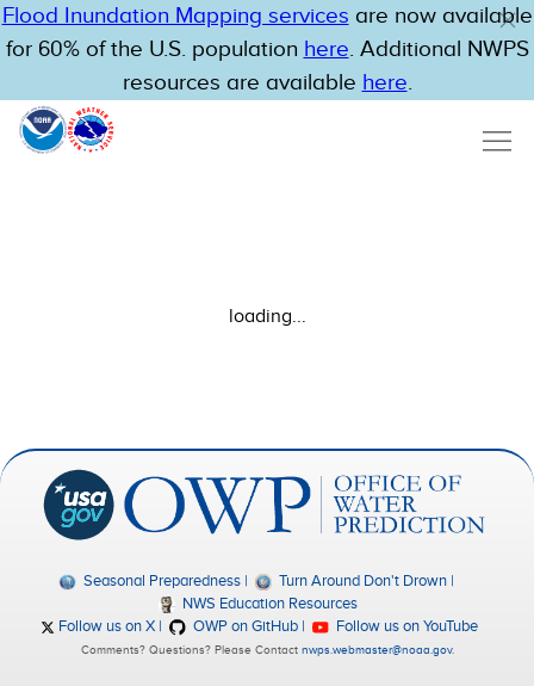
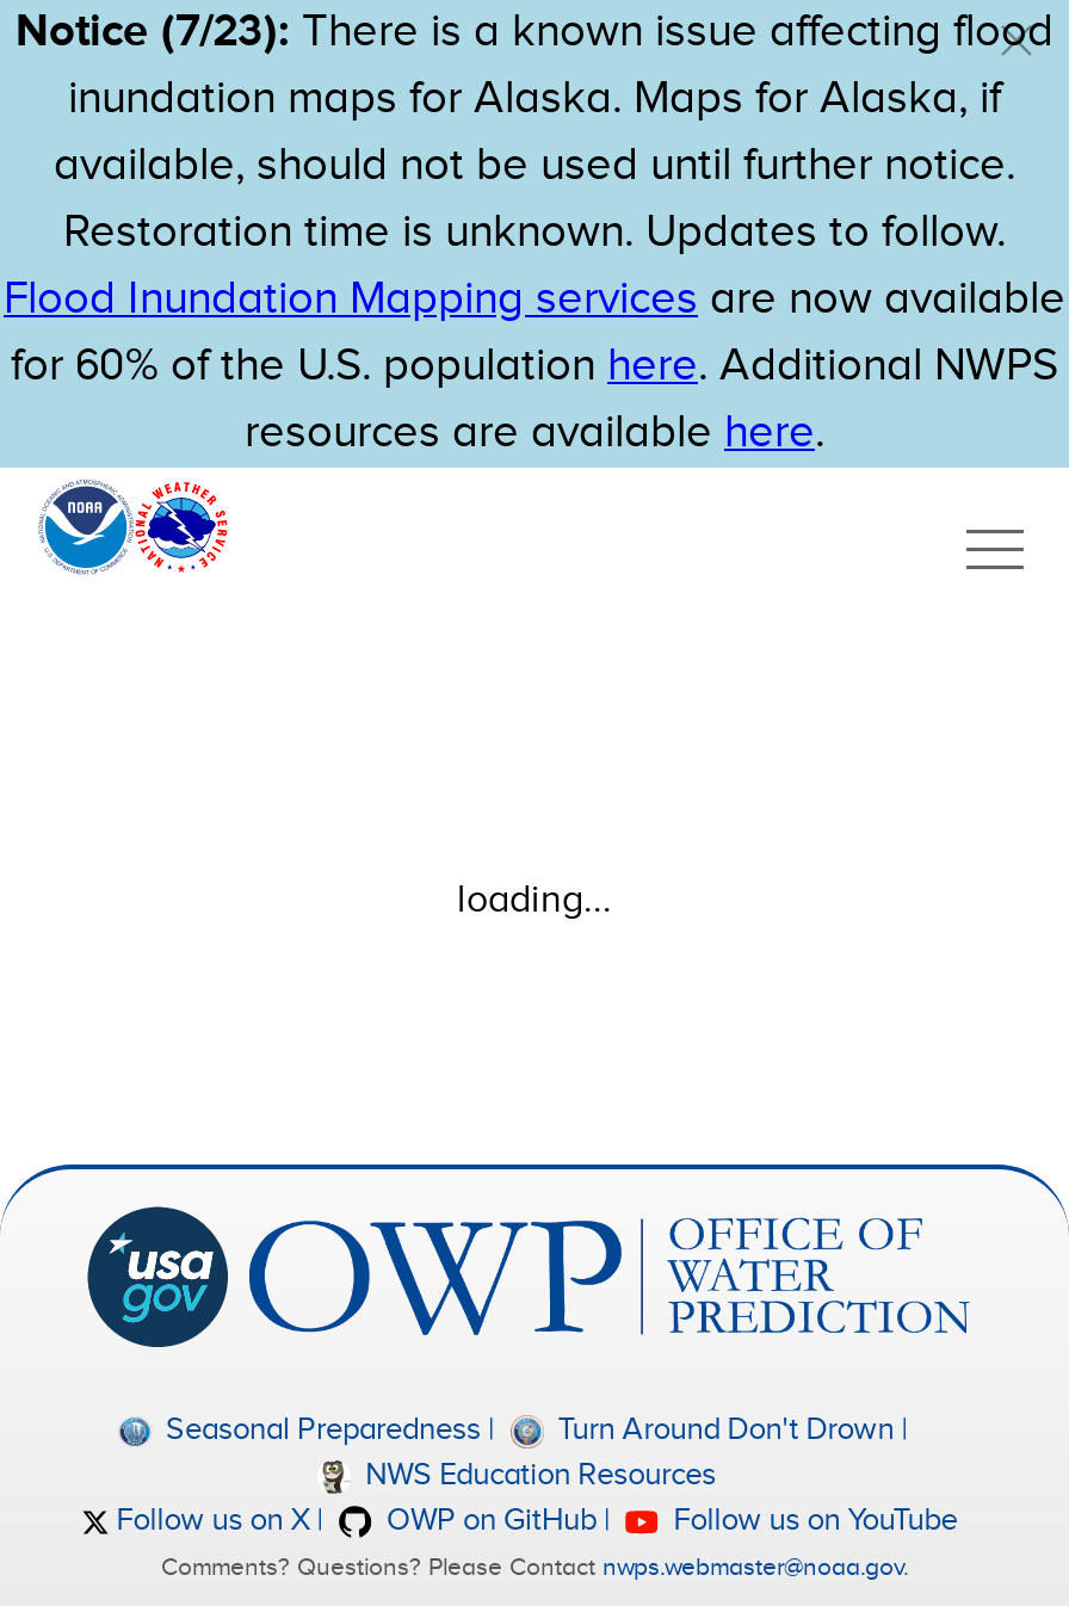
none -> [16,5,1053,260] Notice (7/23): There is a known issue affecting flood | inundation maps for Alaska. Maps for Alaska, if | available, should not be used until further notice. | Restoration time is unknown. Updates to follow.

